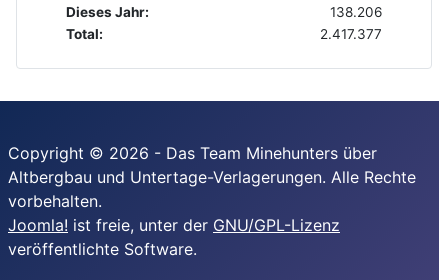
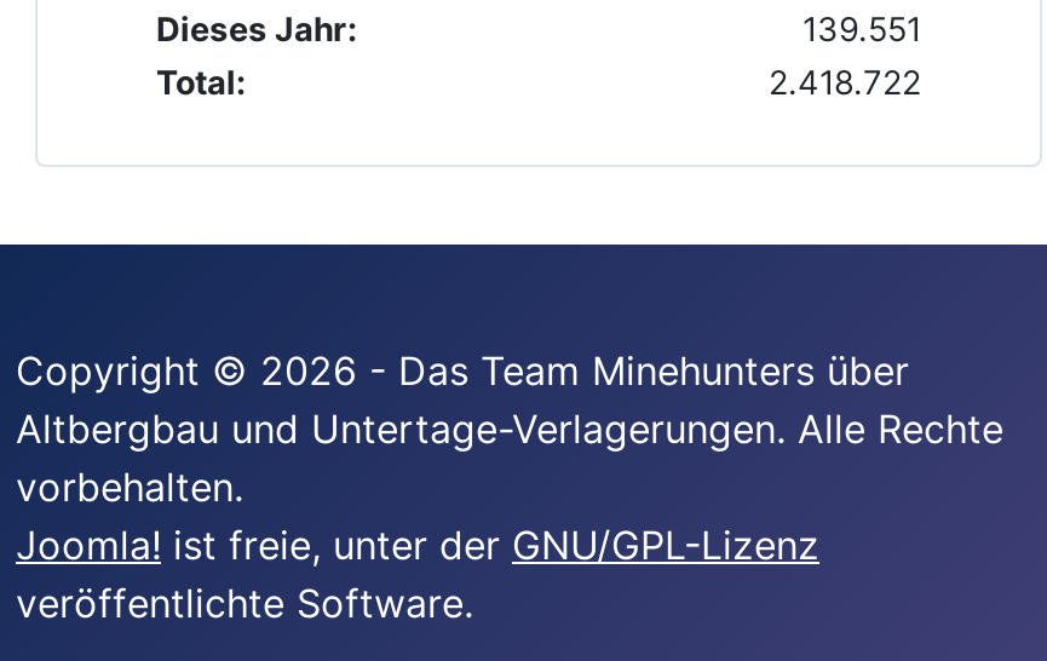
[330,4,382,20] 138.206 -> [802,9,921,48] 139.551
[320,26,382,42] 2.417.377 -> [769,62,921,101] 2.418.722

